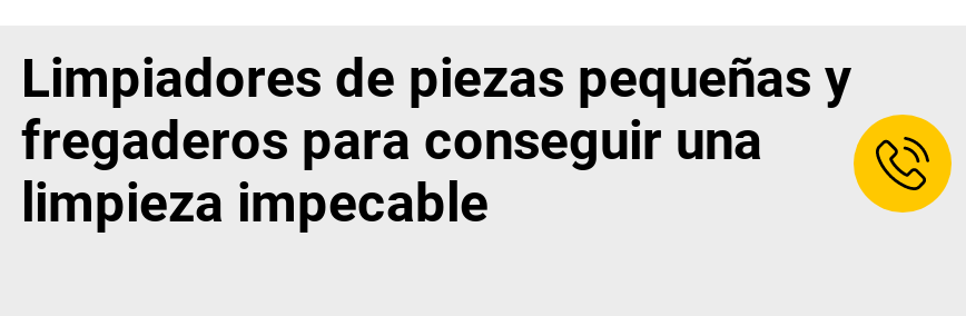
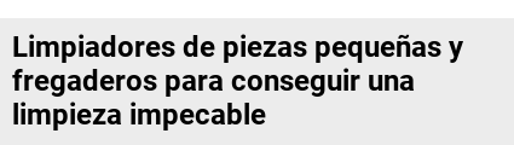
[851,112,954,215] [image] -> none

